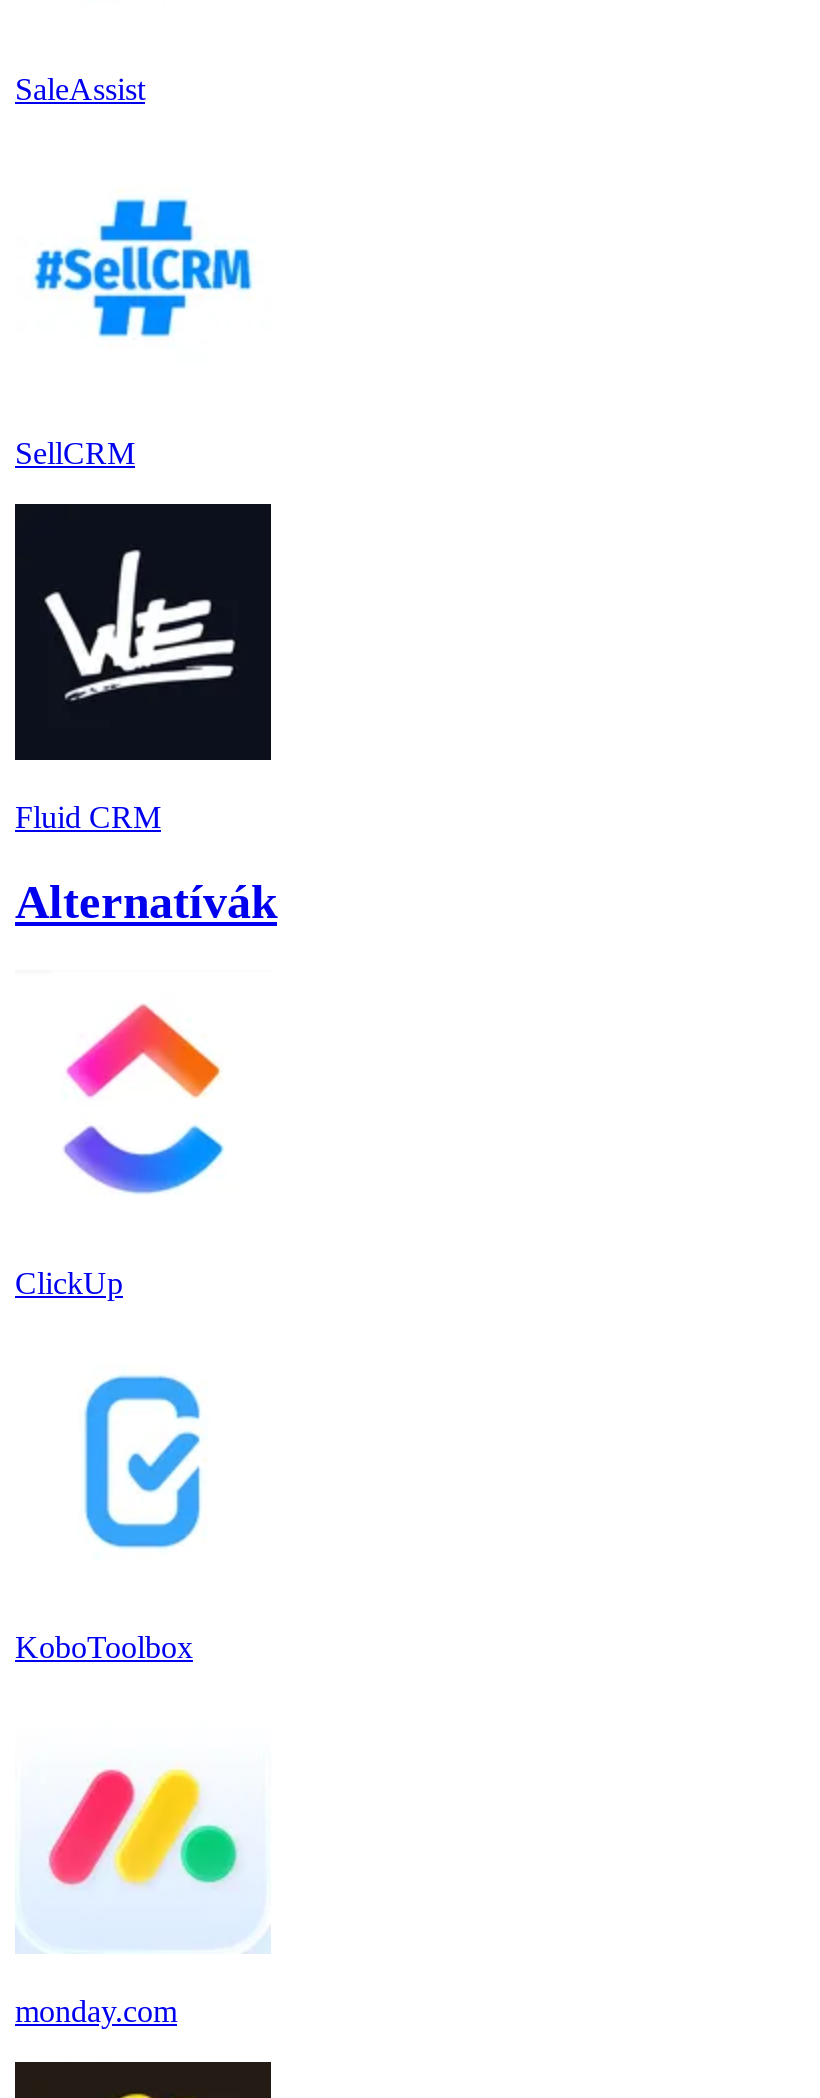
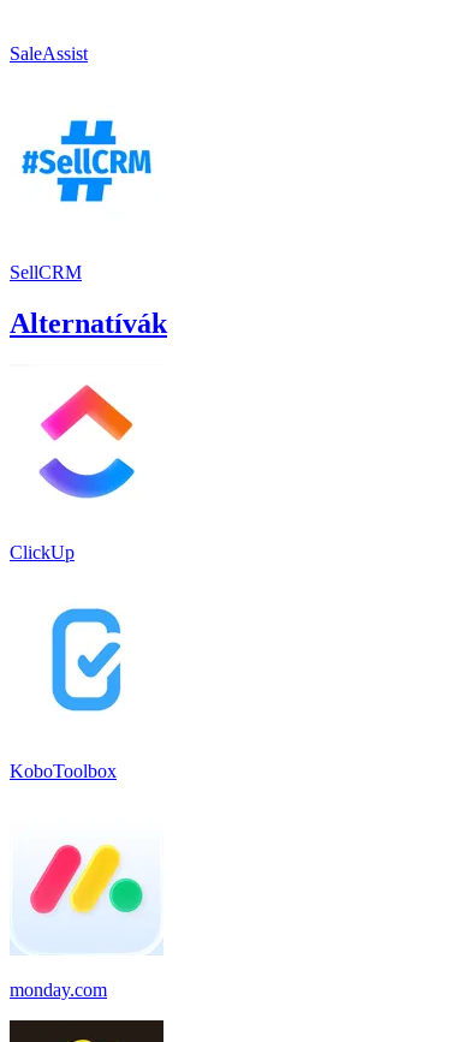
[13,502,273,833] [image] | Fluid CRM -> none

